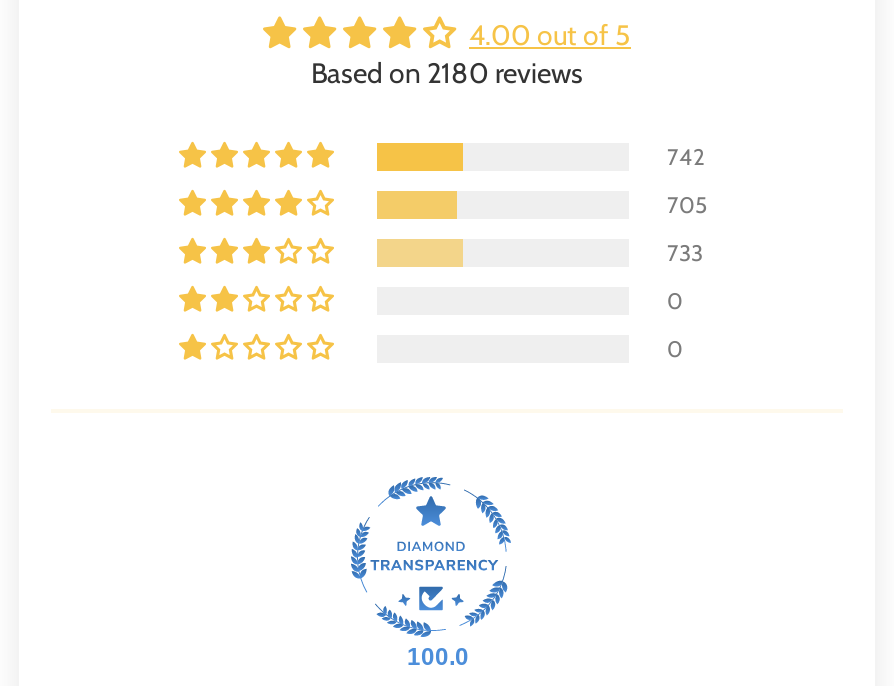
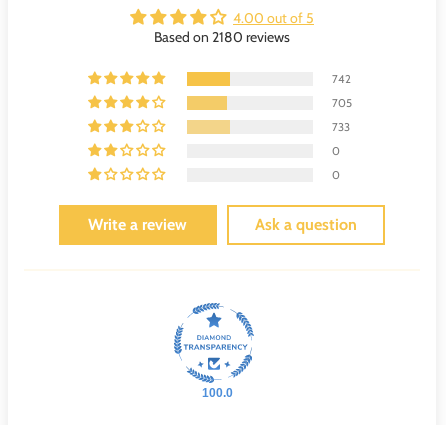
none -> [88,215,357,234] Write a review | Ask a question

